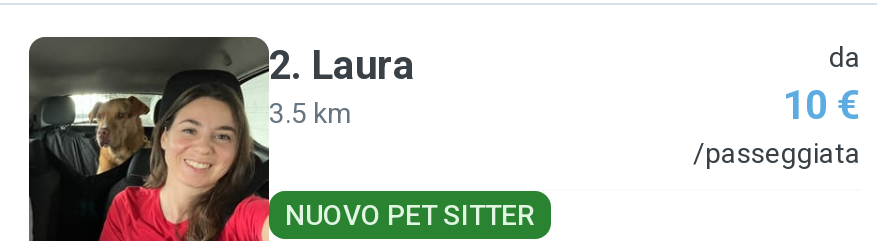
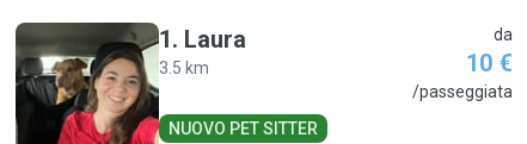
[269,41,415,89] 2. Laura -> [159,25,246,54] 1. Laura

